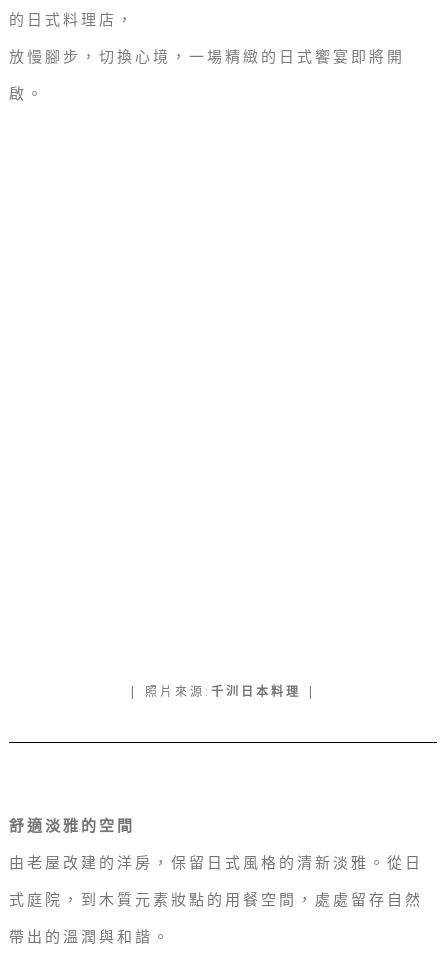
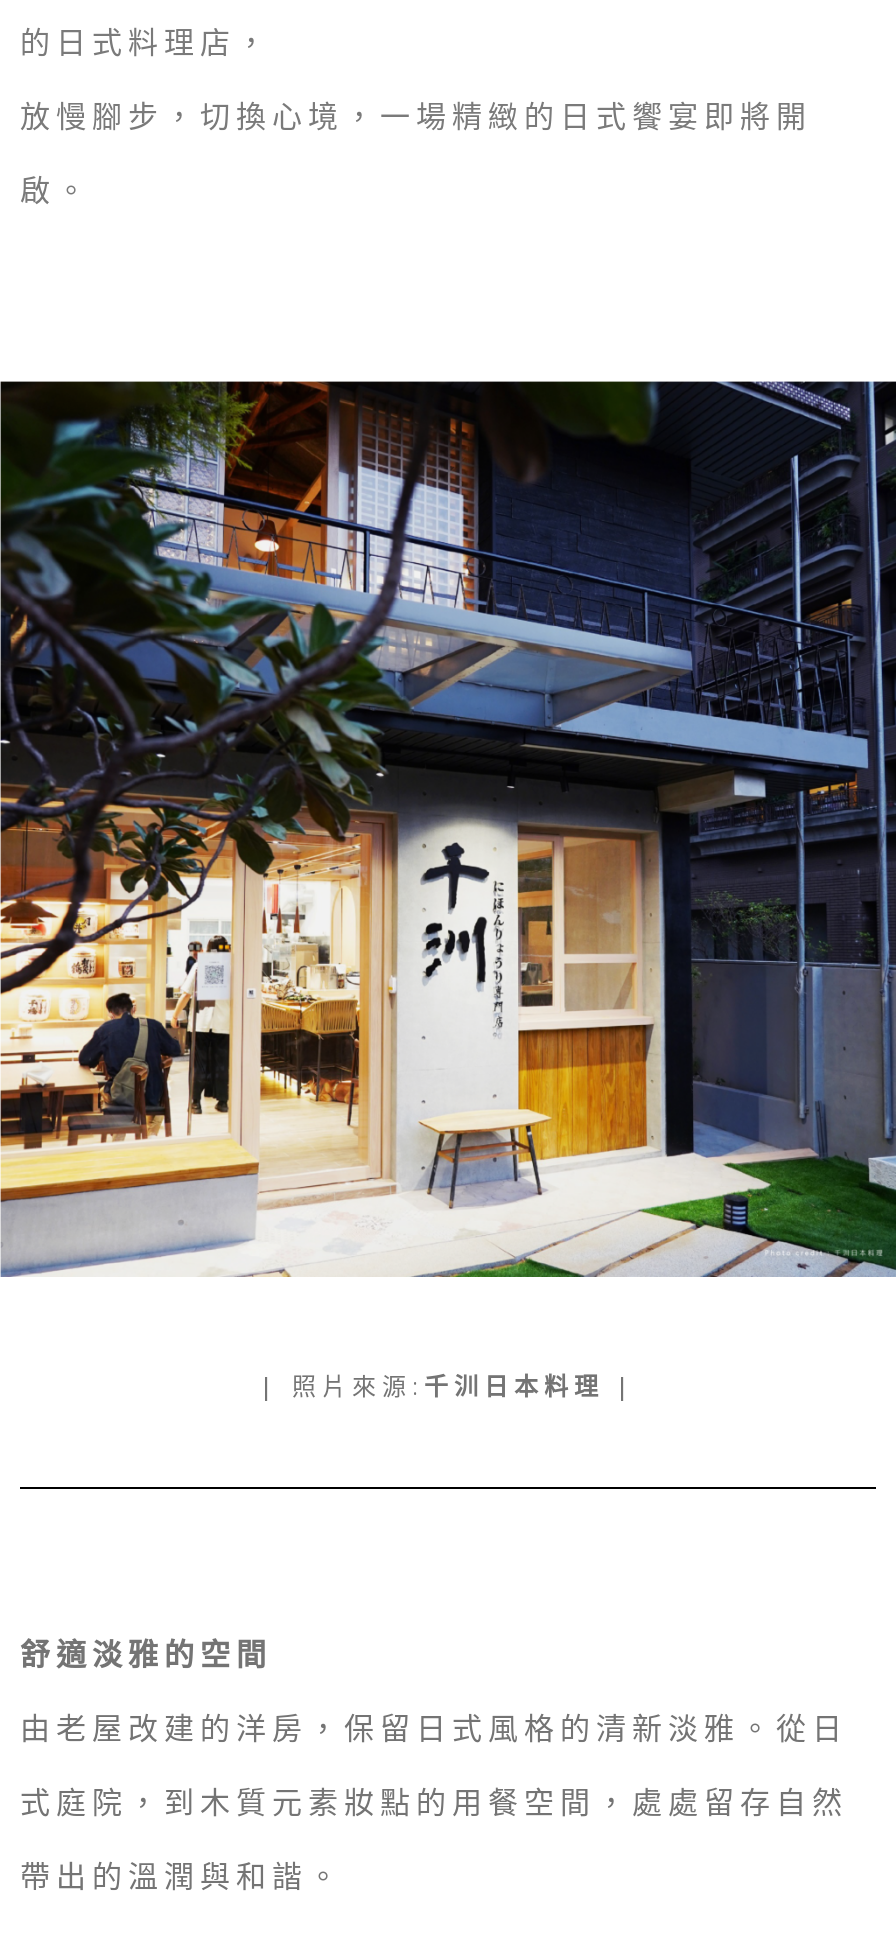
none -> [6,379,890,1279] [image]

